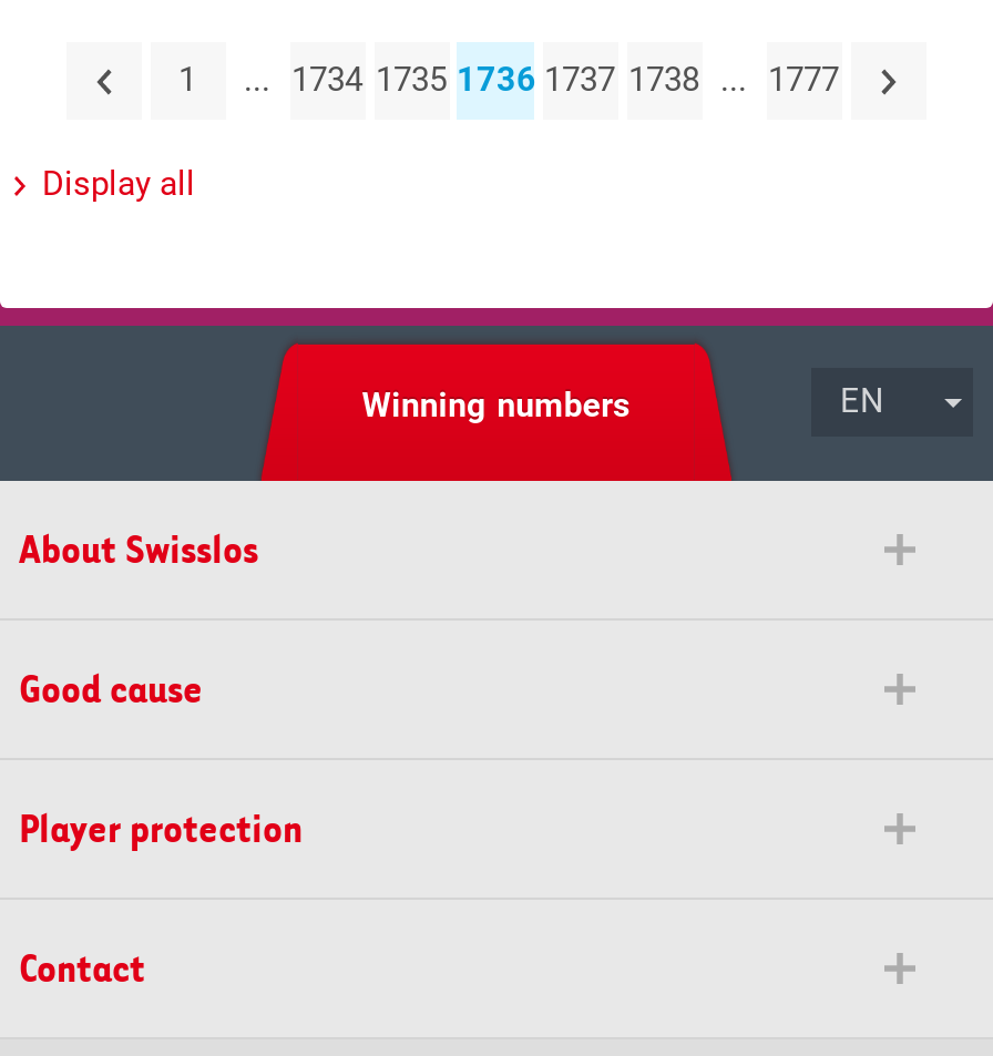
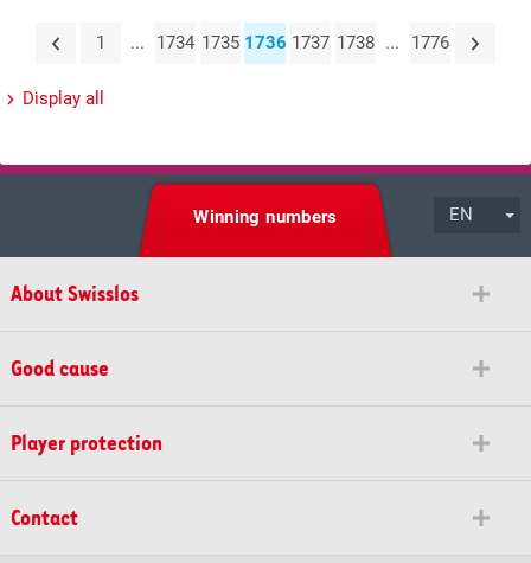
[178,61,839,101] 1 ... 1734 1735 1736 1737 1738 ... 1777 -> [95,32,449,54] 1 ... 1734 1735 1736 1737 1738 ... 1776

